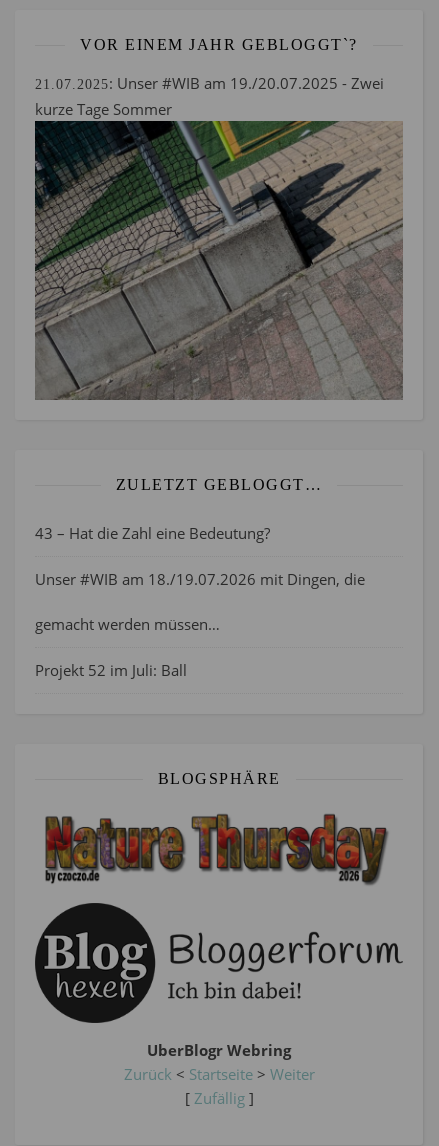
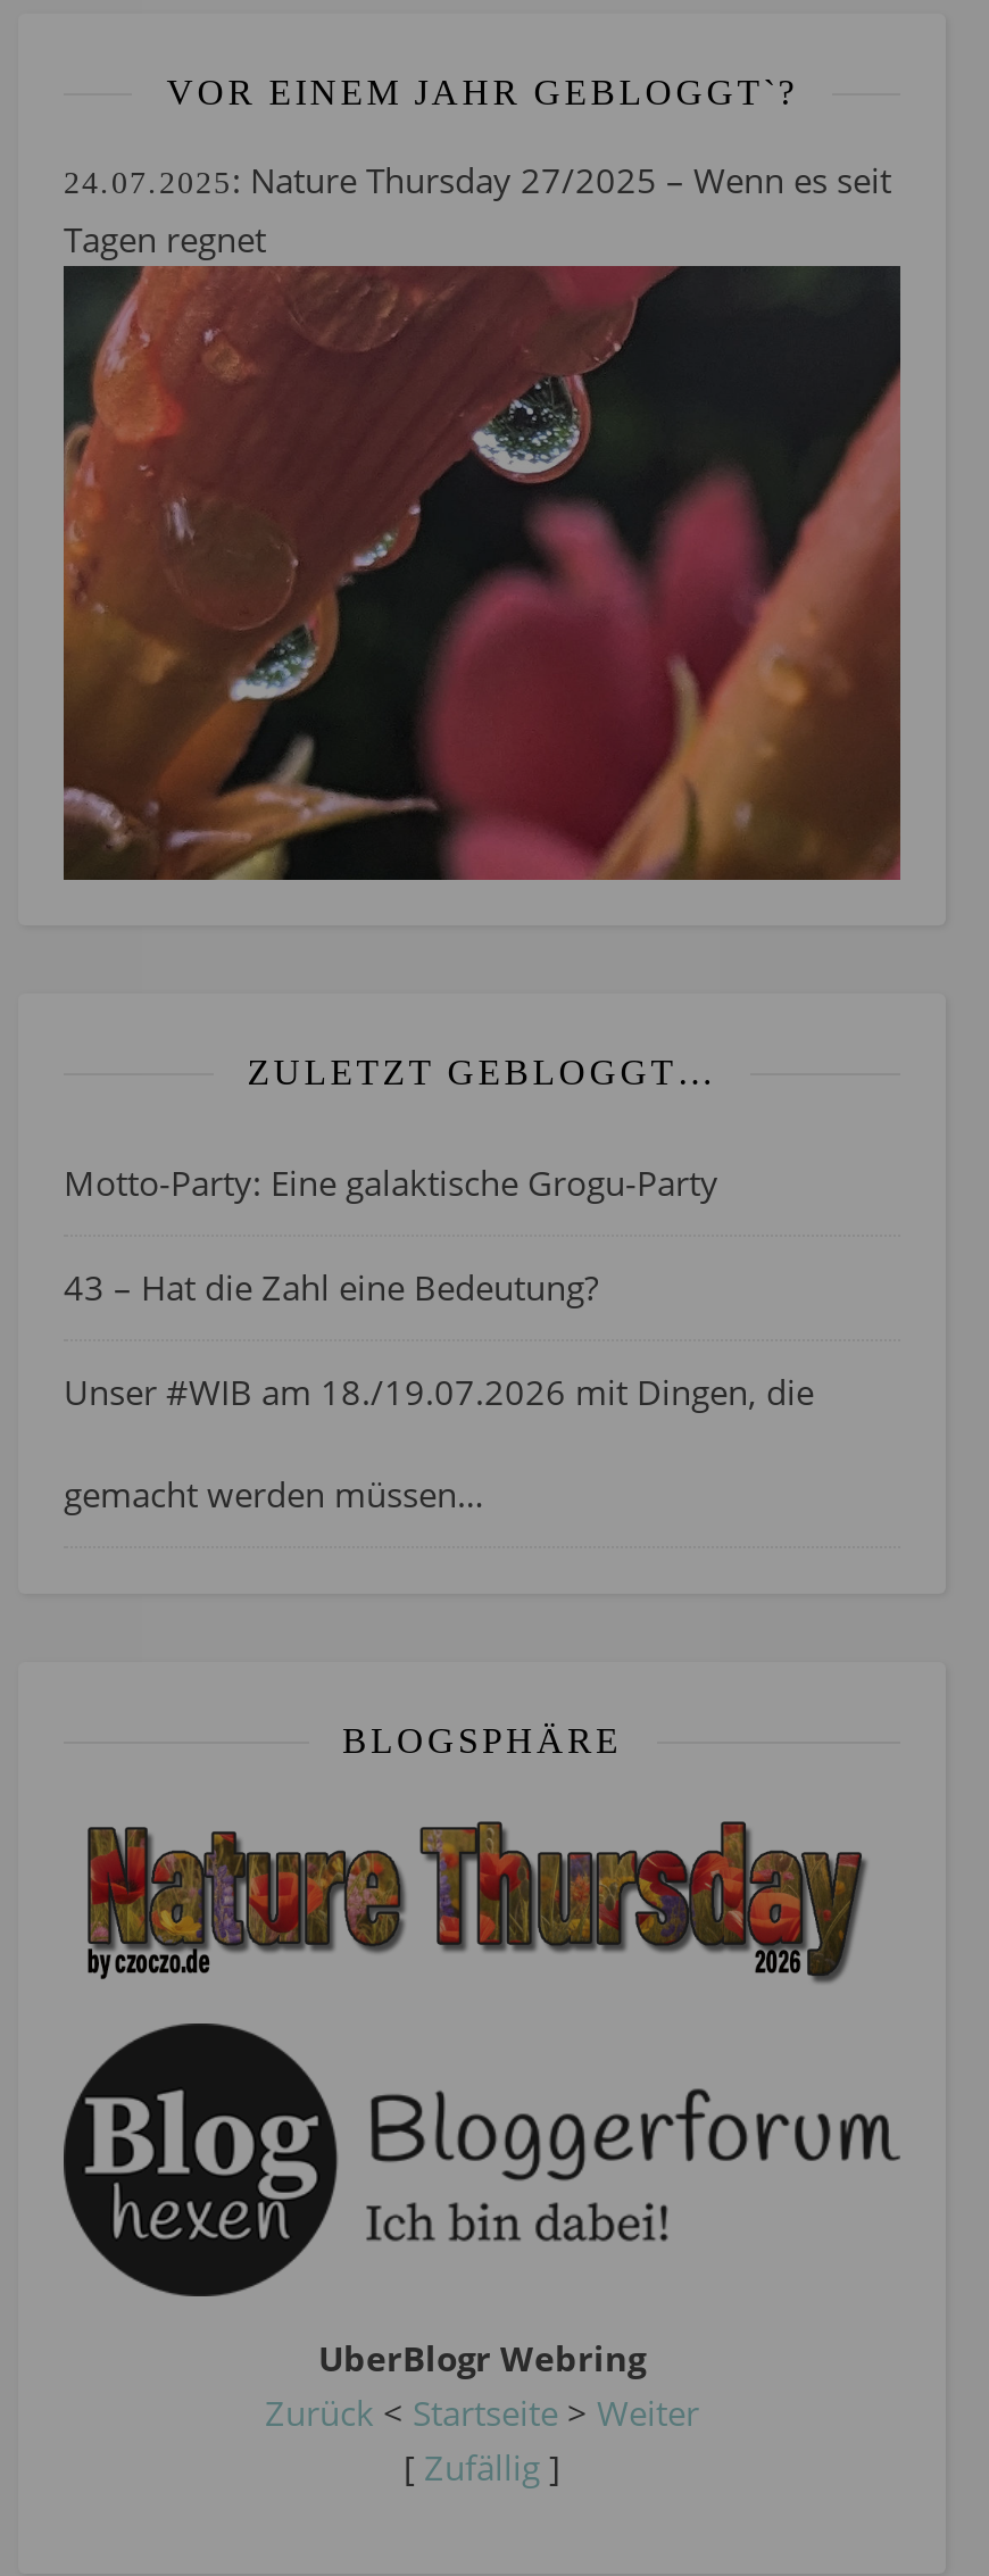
[35,73,384,119] 21.07.2025: Unser #WIB am 19./20.07.2025 - Zwei | kurze Tage Sommer -> [64,157,891,261] 24.07.2025: Nature Thursday 27/2025 – Wenn es seit | Tagen regnet
[34,120,403,401] [image] -> [61,264,903,882] [image]
none -> [64,1160,718,1205] Motto-Party: Eine galaktische Grogu-Party
moved [35,523,365,634] -> [64,1264,814,1517]: 43 – Hat die Zahl eine Bedeutung? | Unser #WIB am 18./19.07.2026 mit Dingen, die | gemacht werden müssen…
[35,660,187,680] Projekt 52 im Juli: Ball -> none

